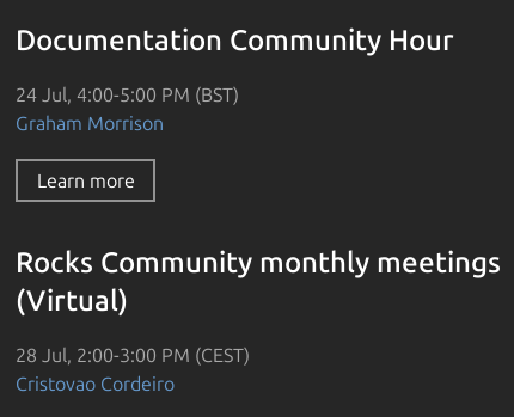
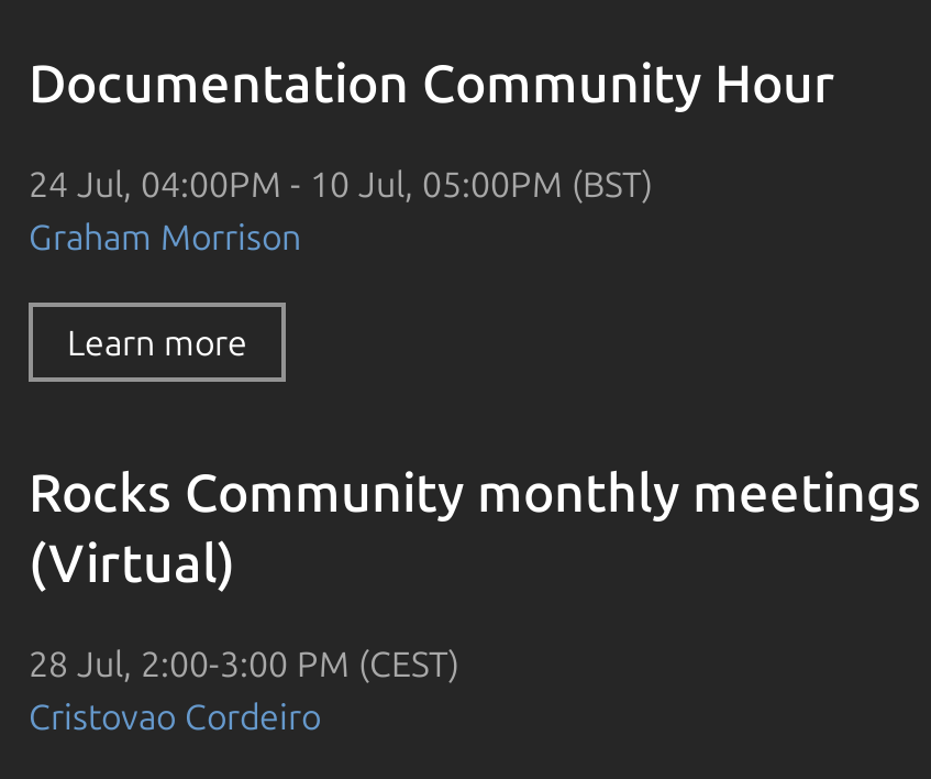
[16,84,239,105] 24 Jul, 4:00-5:00 PM (BST) -> [29,164,653,204] 24 Jul, 04:00PM - 10 Jul, 05:00PM (BST)

